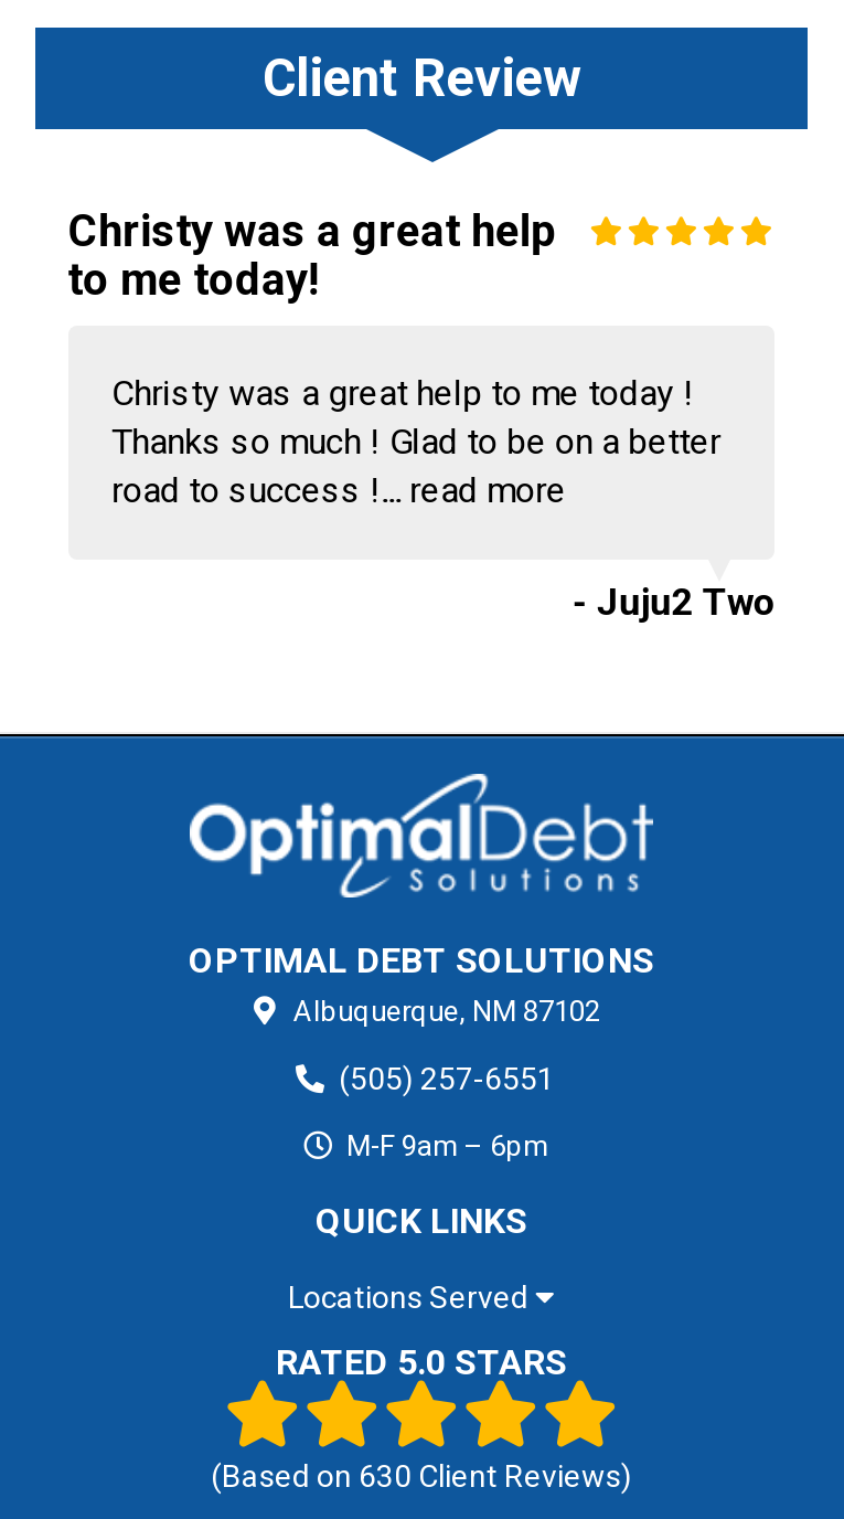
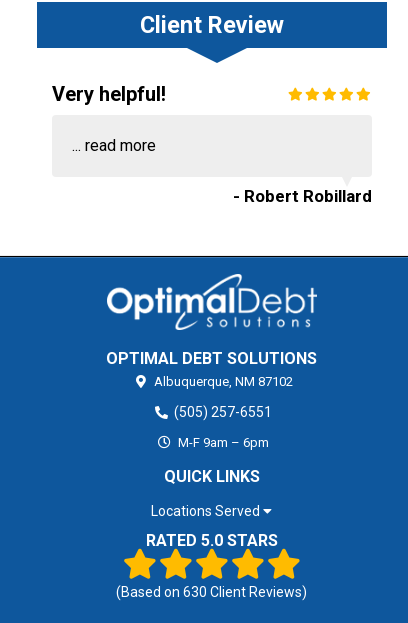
[68,204,555,306] Christy was a great help | to me today! -> [52,82,166,106] Very helpful!
[112,372,721,511] Christy was a great help to me today ! | Thanks so much ! Glad to be on a better | road to success !... read more -> [72,136,156,155] ... read more
[572,579,775,623] - Juju2 Two -> [233,186,372,206] - Robert Robillard

